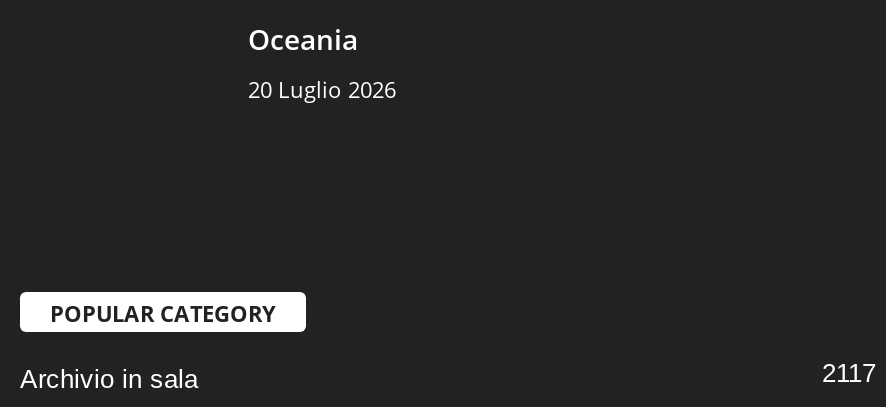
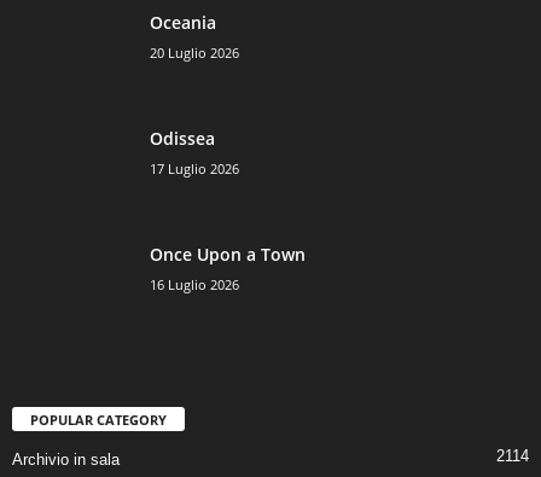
none -> [150,127,239,178] Odissea | 17 Luglio 2026
none -> [150,243,306,294] Once Upon a Town | 16 Luglio 2026
[822,359,876,389] 2117 -> [496,447,529,465] 2114

